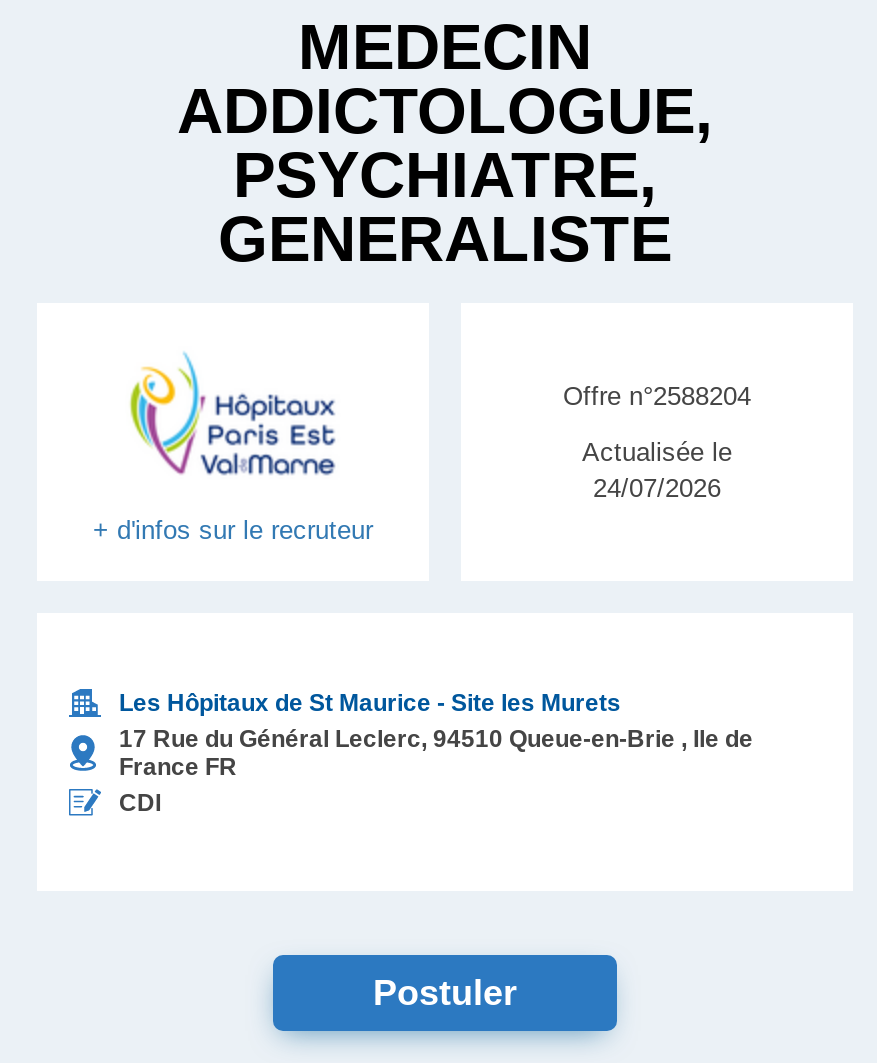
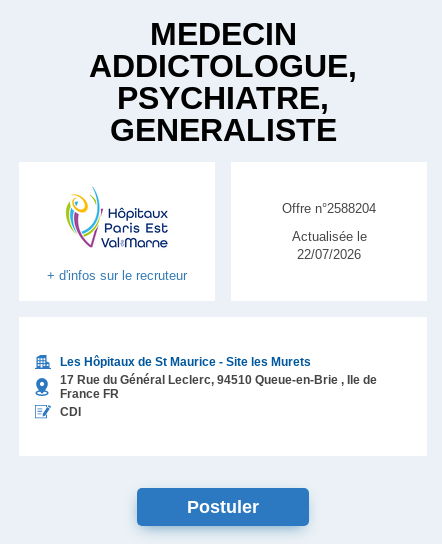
[593,472,721,502] 24/07/2026 -> [297,246,361,261] 22/07/2026

